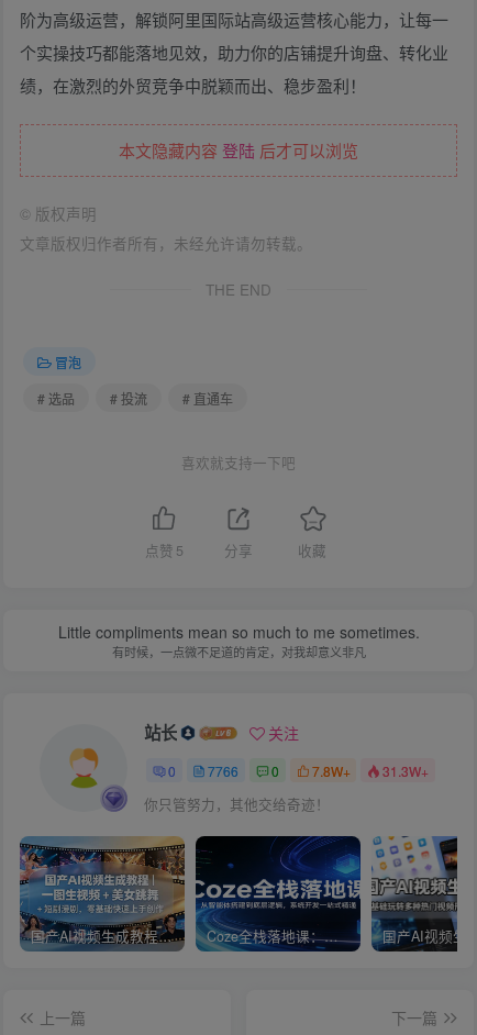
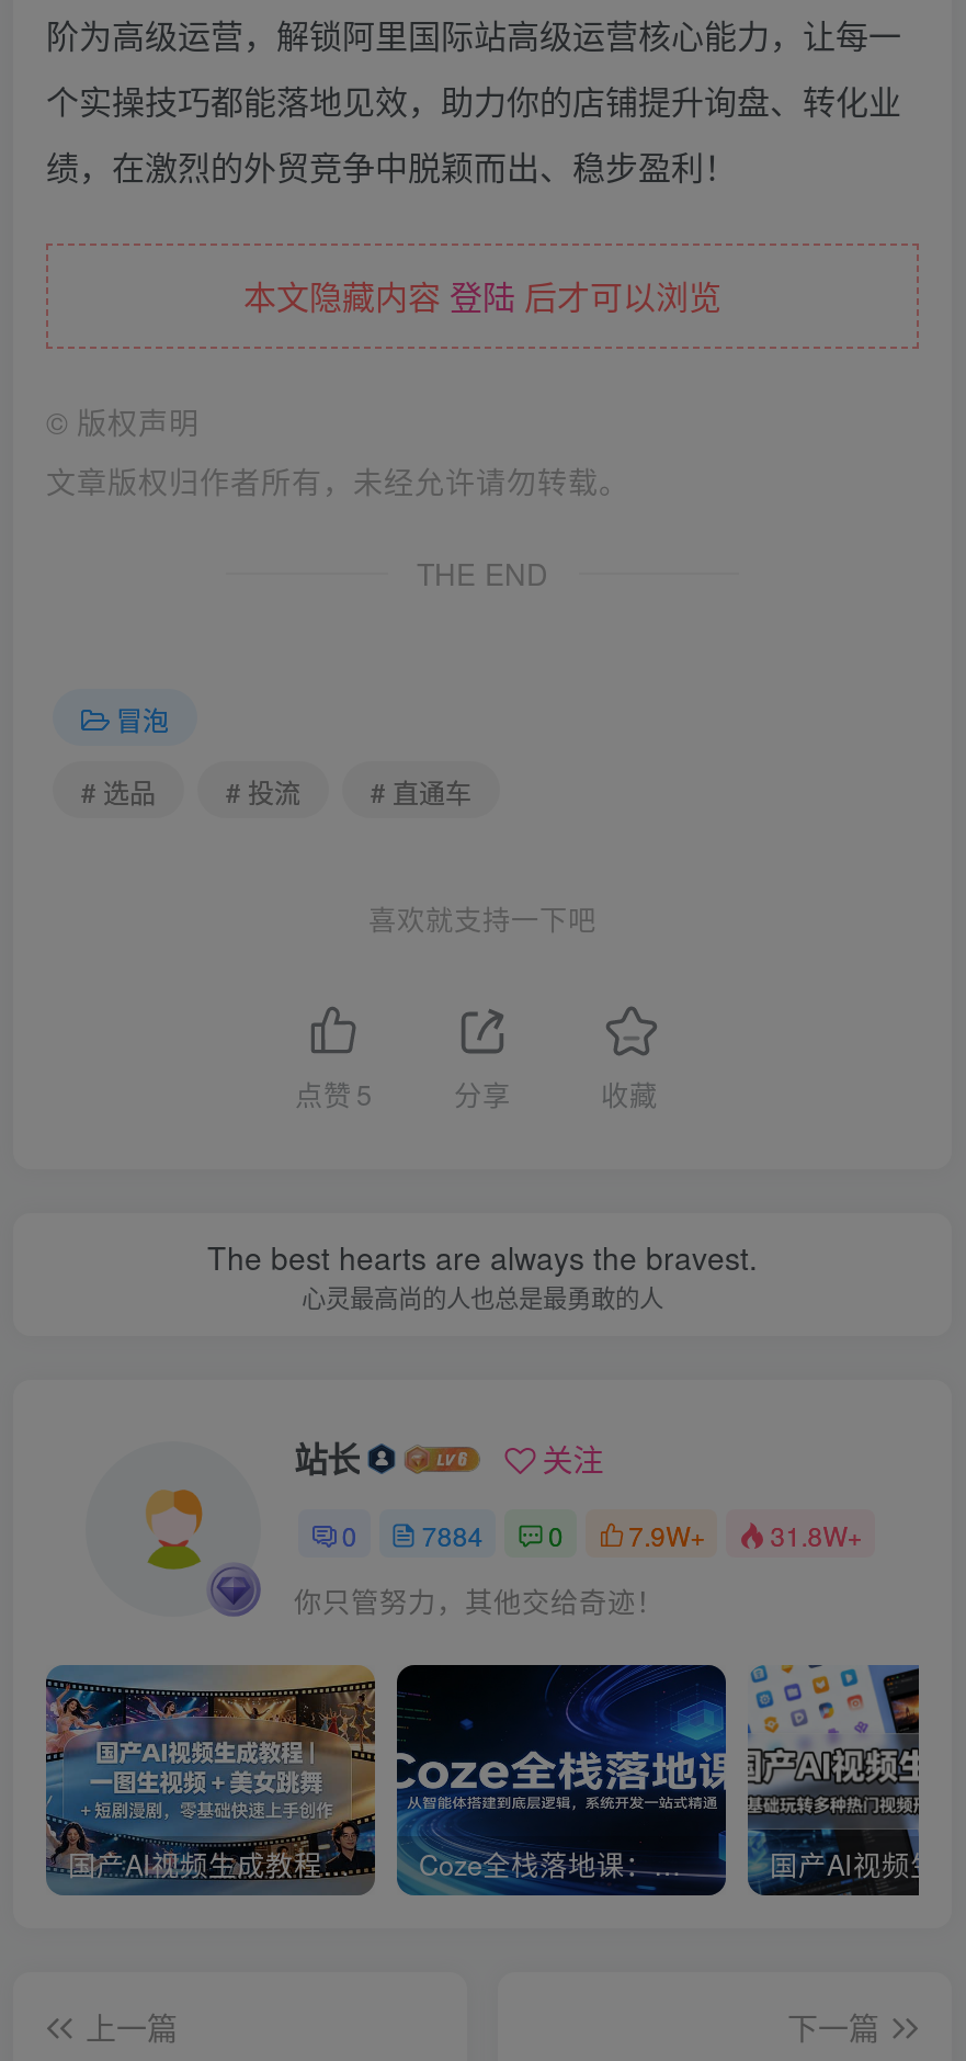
[58,620,419,660] Little compliments mean so much to me sometimes. | 有时候，一点微不足道的肯定，对我却意义非凡 -> [207,1234,758,1313] The best hearts are always the bravest. | 心灵最高尚的人也总是最勇敢的人
[208,761,239,780] 7766 -> [422,1515,483,1552] 7884
[312,761,429,780] 7.8W+ | 31.3W+ -> [629,1515,862,1552] 7.9W+ | 31.8W+

